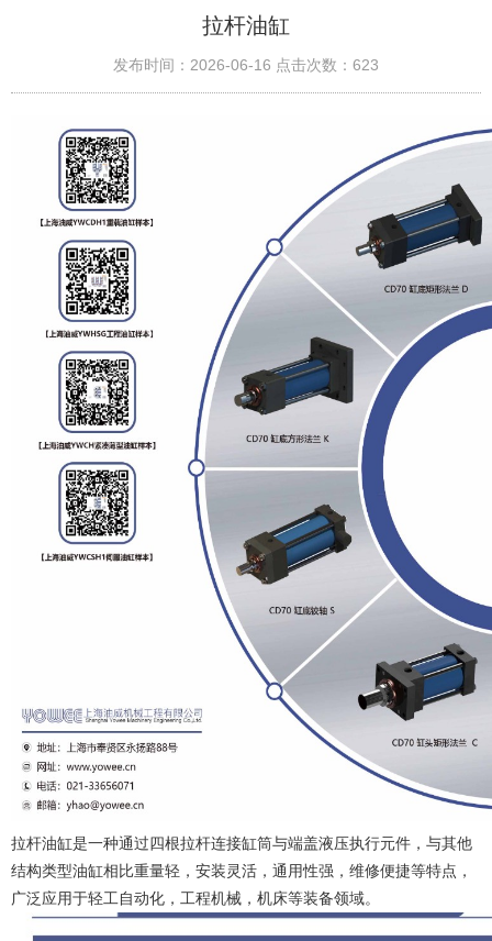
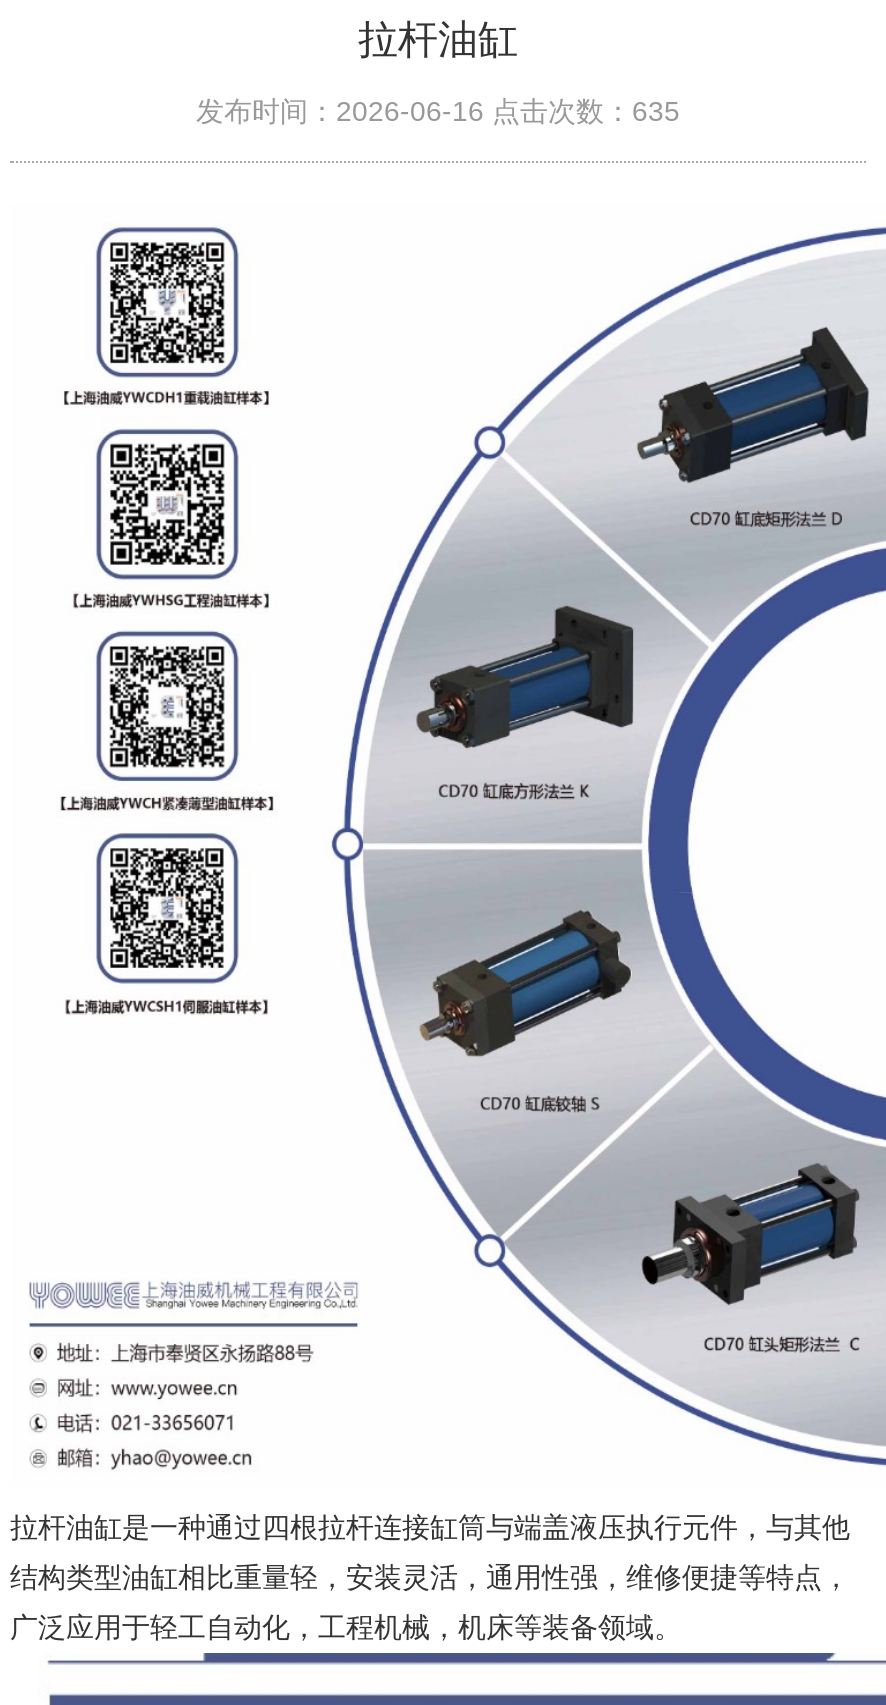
[113,56,379,74] 发布时间：2026-06-16 点击次数：623 -> [196,95,680,127] 发布时间：2026-06-16 点击次数：635

